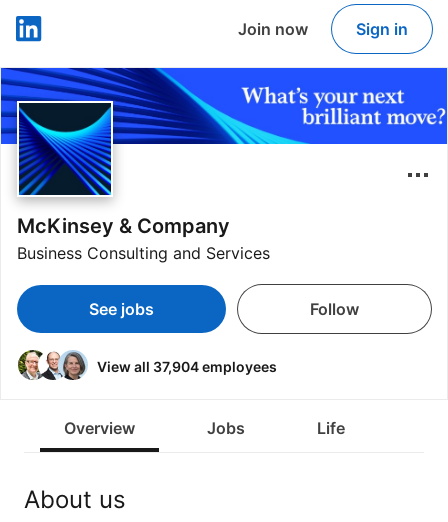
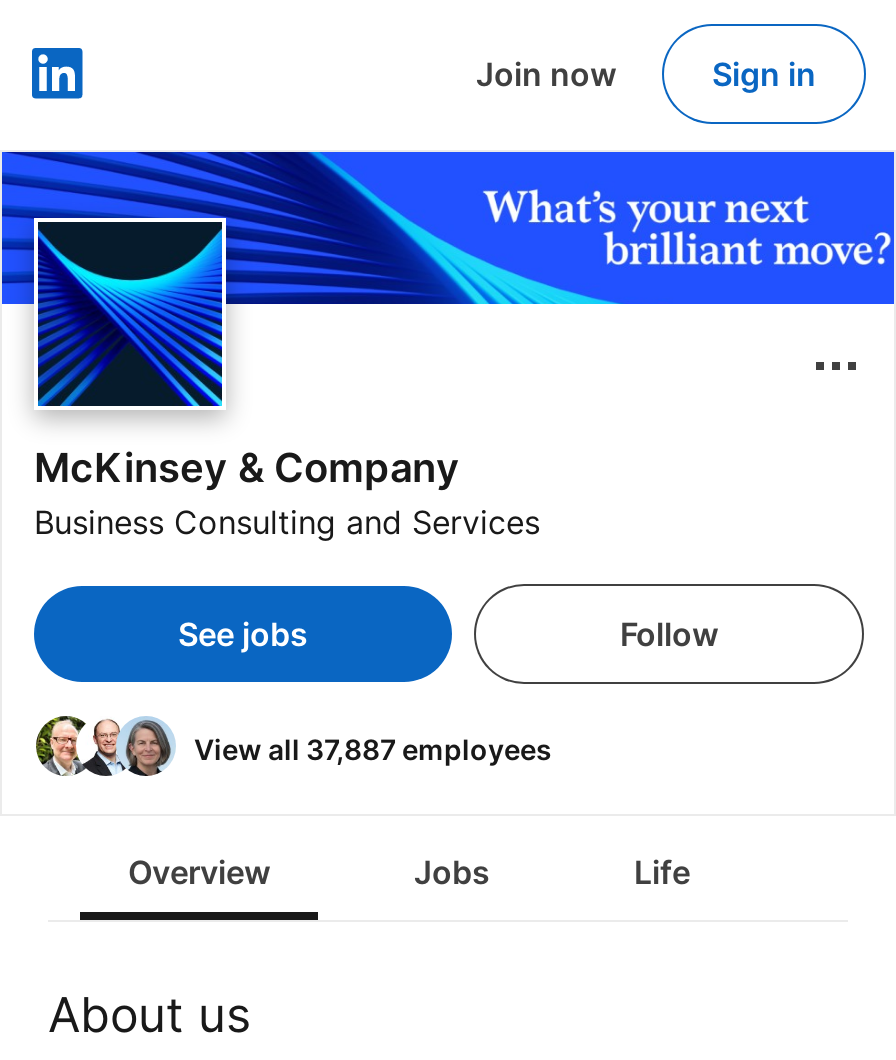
[97,357,277,374] View all 37,904 employees -> [194,731,552,765] View all 37,887 employees

